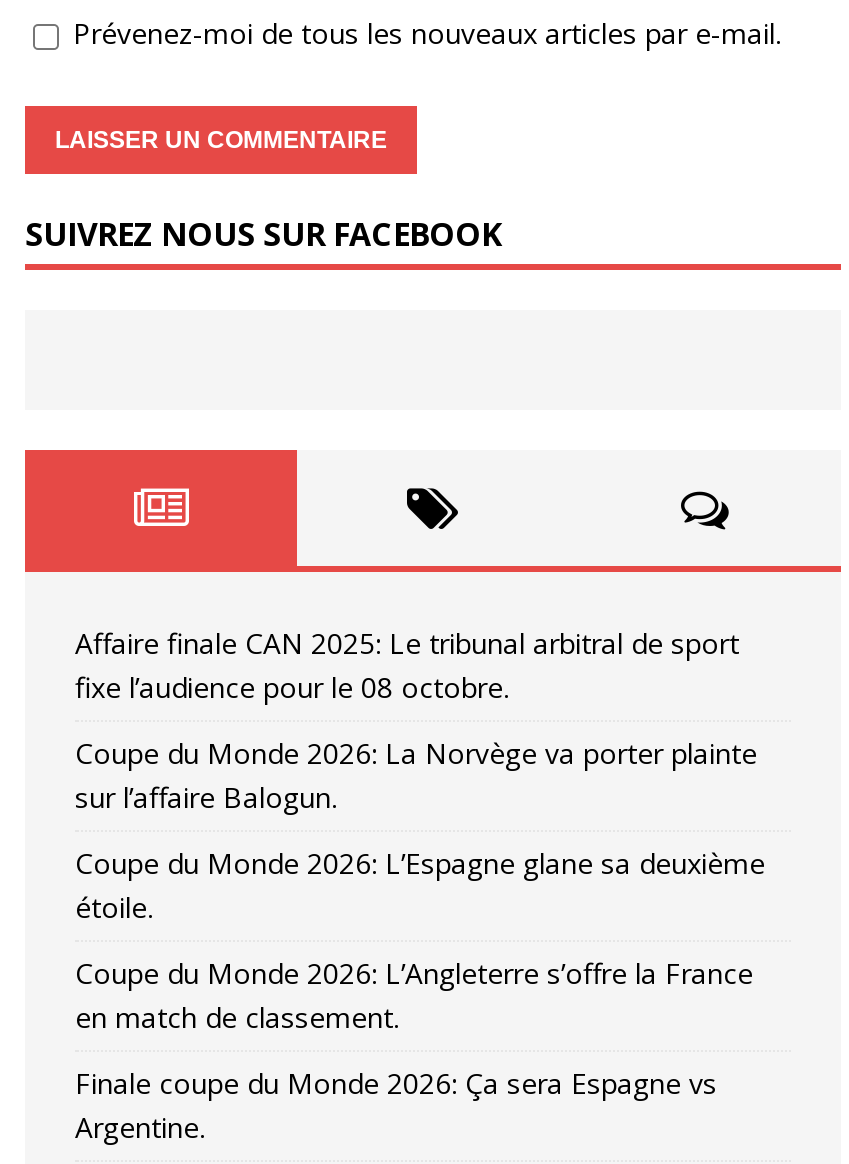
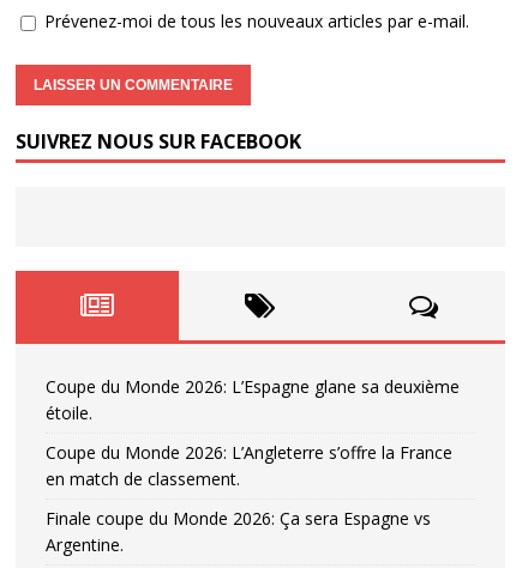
[75,624,757,816] Affaire finale CAN 2025: Le tribunal arbitral de sport | fixe l’audience pour le 08 octobre. | Coupe du Monde 2026: La Norvège va porter plainte | sur l’affaire Balogun. -> none

